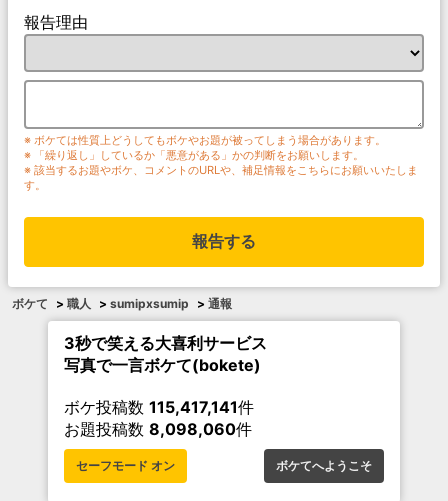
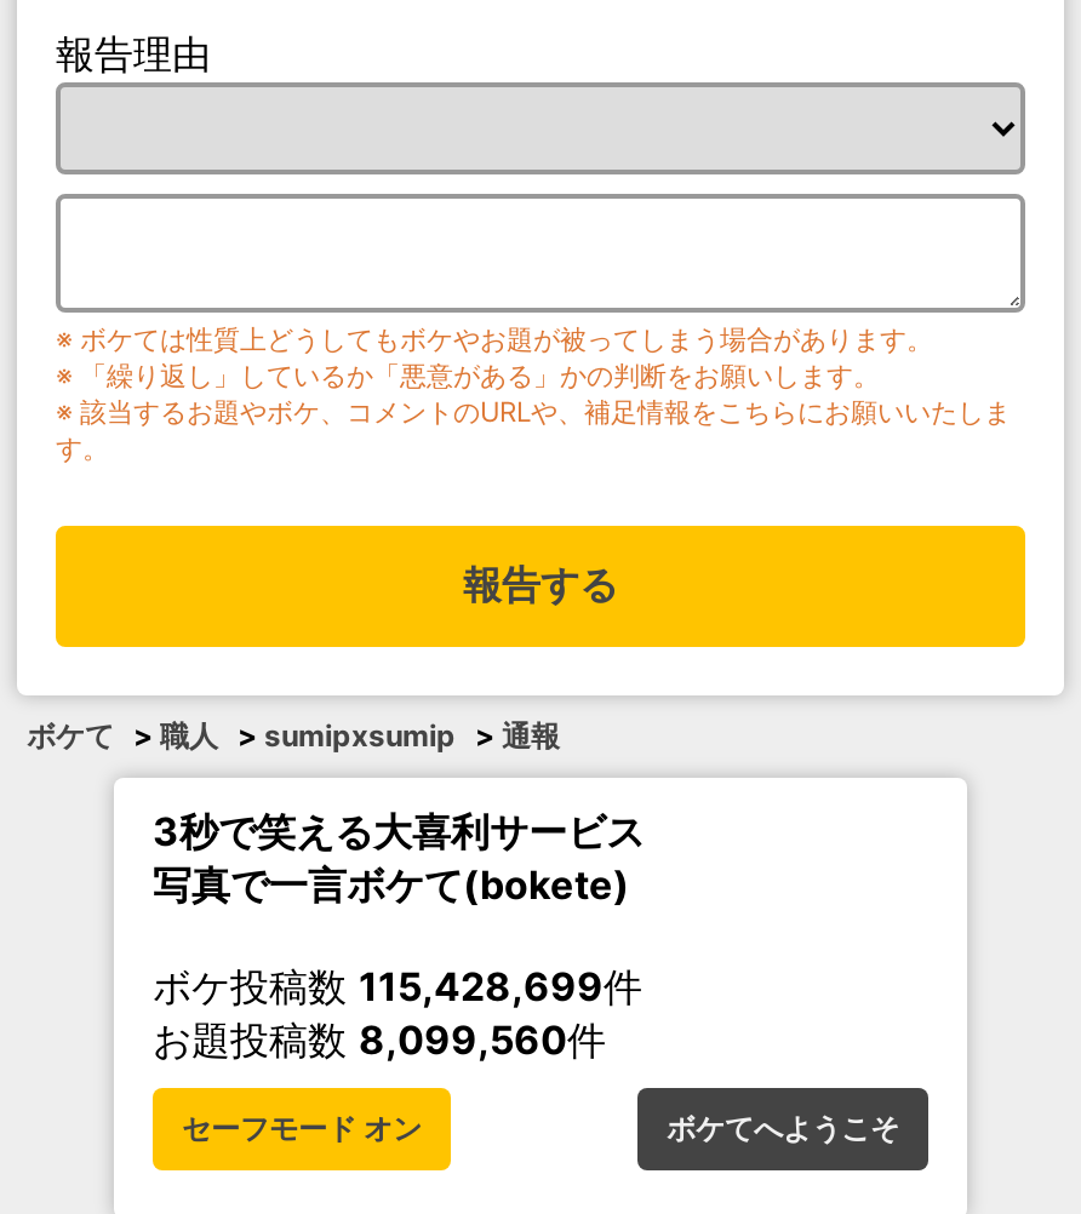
[64,397,254,417] ボケ投稿数115,417,141件 -> [153,962,642,1011] ボケ投稿数115,428,699件
[64,419,252,439] お題投稿数8,098,060件 -> [153,1016,606,1064] お題投稿数8,099,560件

